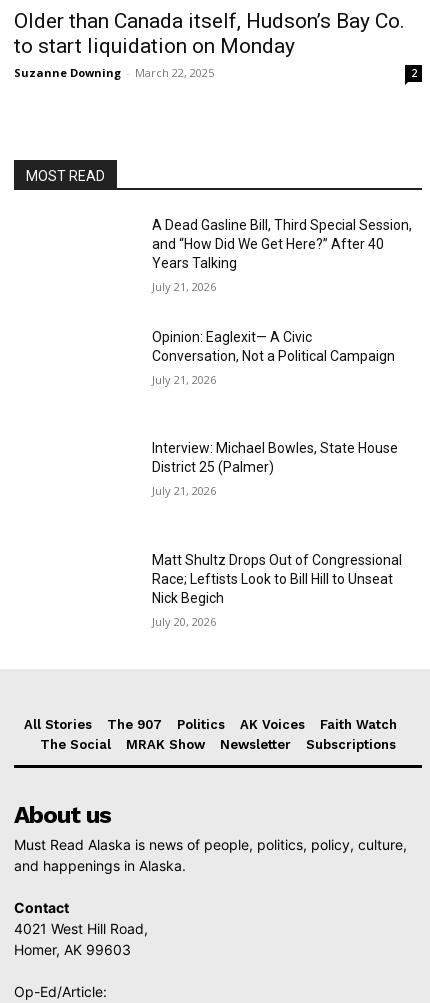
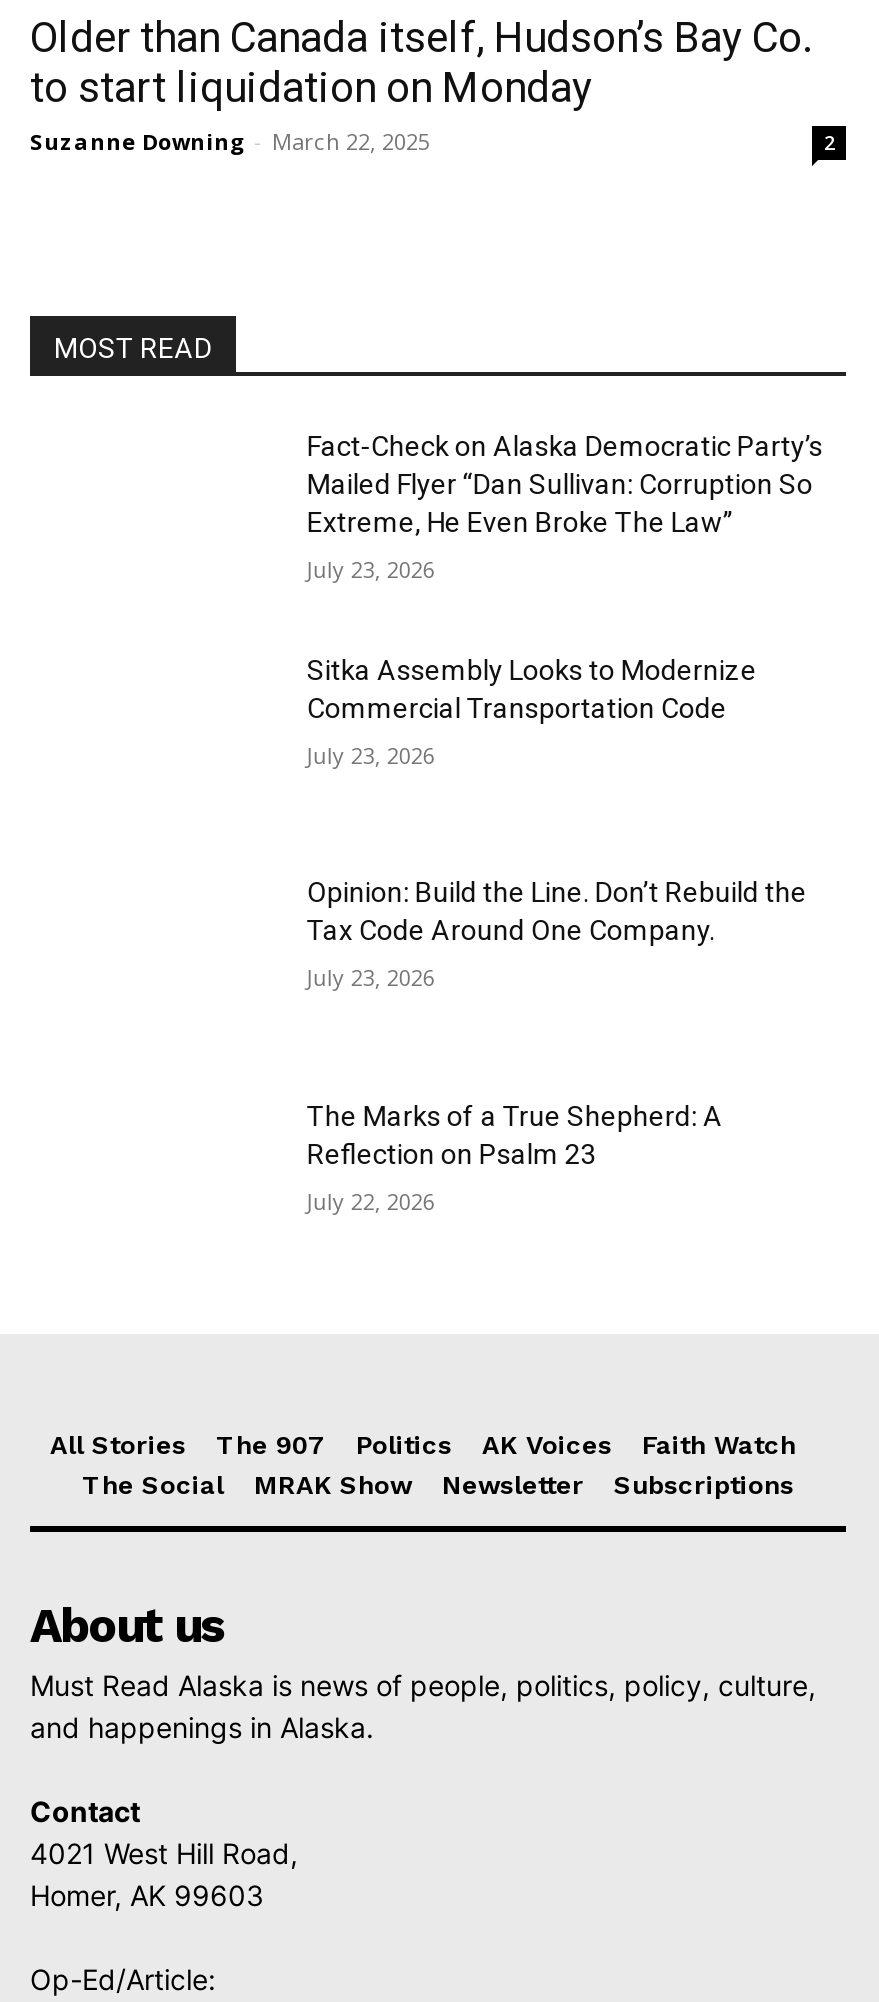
[152,217,412,271] A Dead Gasline Bill, Third Special Session, | and “How Did We Get Here?” After 40 | Years Talking -> [307,430,823,538] Fact-Check on Alaska Democratic Party’s | Mailed Flyer “Dan Sullivan: Corruption So | Extreme, He Even Broke The Law”
[152,279,216,294] July 21, 2026 -> [307,554,435,584] July 23, 2026
[152,329,395,364] Opinion: Eaglexit— A Civic | Conversation, Not a Political Campaign -> [307,653,757,723] Sitka Assembly Looks to Modernize | Commercial Transportation Code
[152,372,216,387] July 21, 2026 -> [307,739,435,769] July 23, 2026
[152,440,398,475] Interview: Michael Bowles, State House | District 25 (Palmer) -> [307,877,807,947] Opinion: Build the Line. Don’t Rebuild the | Tax Code Around One Company.
[152,483,216,498] July 21, 2026 -> [307,963,435,993] July 23, 2026
[152,552,402,606] Matt Shultz Drops Out of Congressional | Race; Leftists Look to Bill Hill to Unseat | Nick Begich -> [307,1100,723,1170] The Marks of a True Shepherd: A | Reflection on Psalm 23
[152,614,216,629] July 20, 2026 -> [307,1186,435,1216] July 22, 2026

